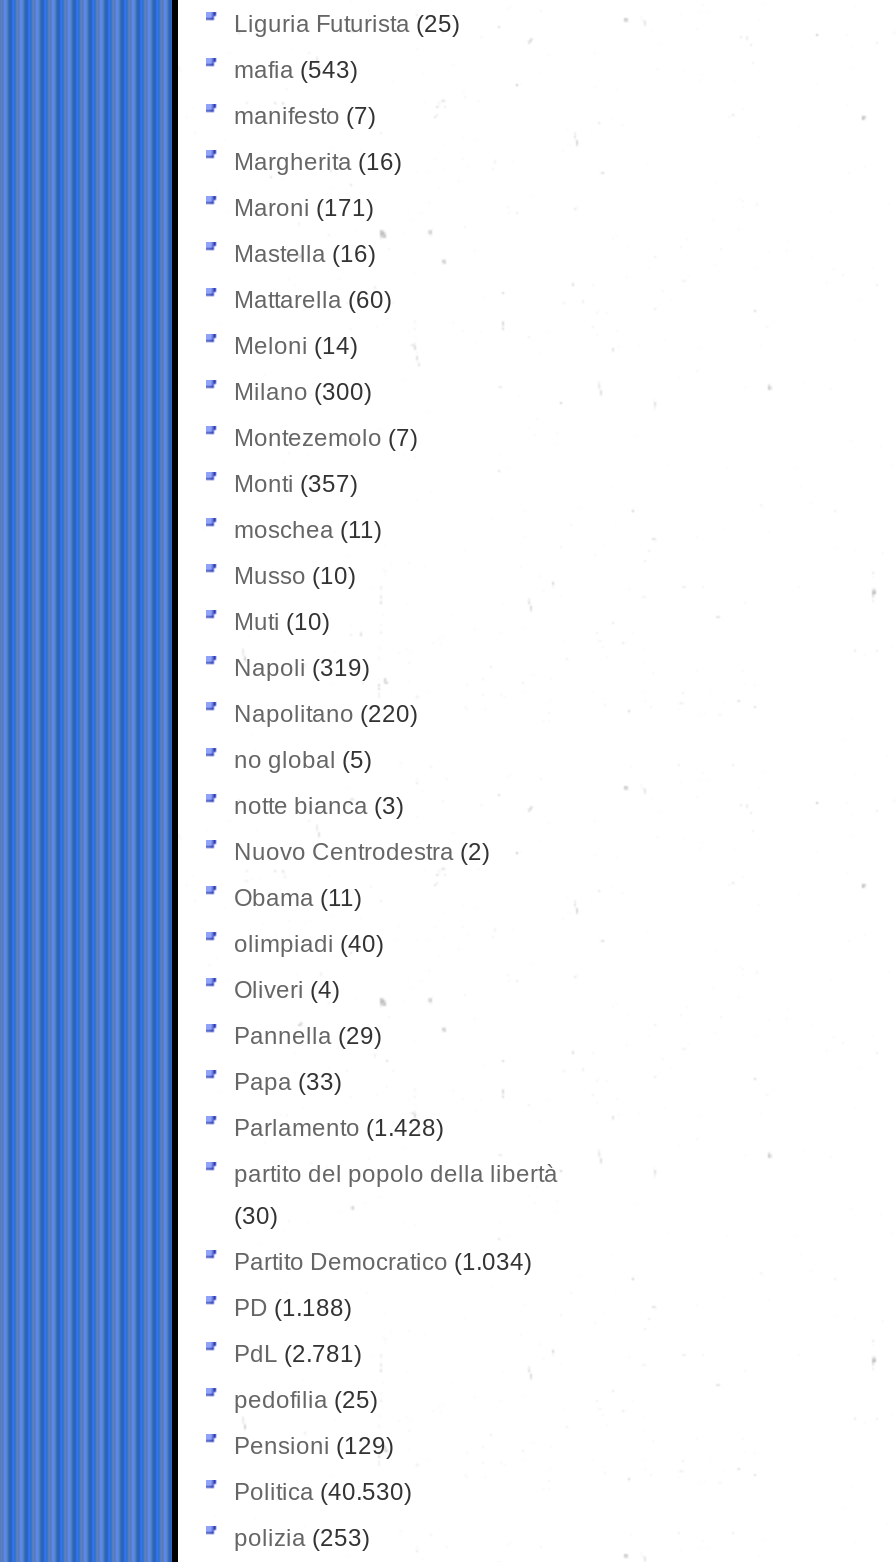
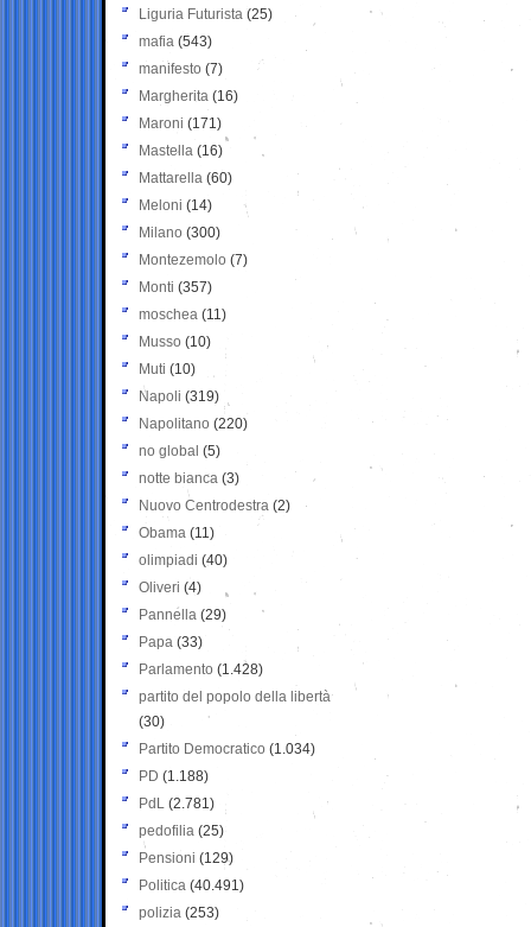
[234,1478,412,1506] Politica (40.530) -> [139,877,244,894] Politica (40.491)

